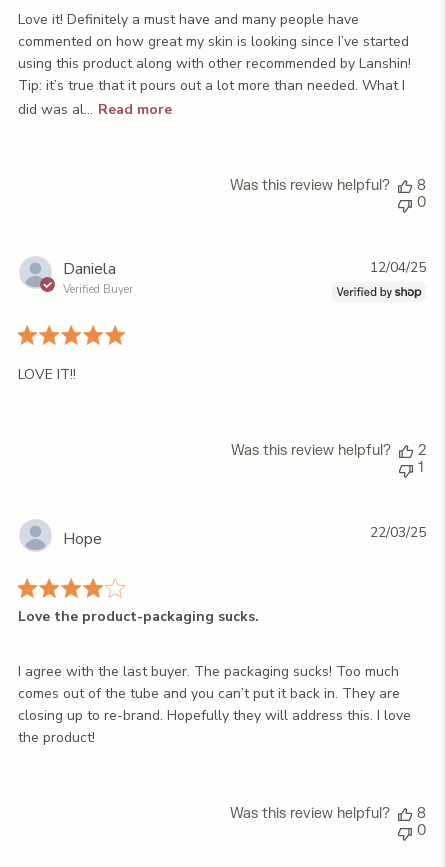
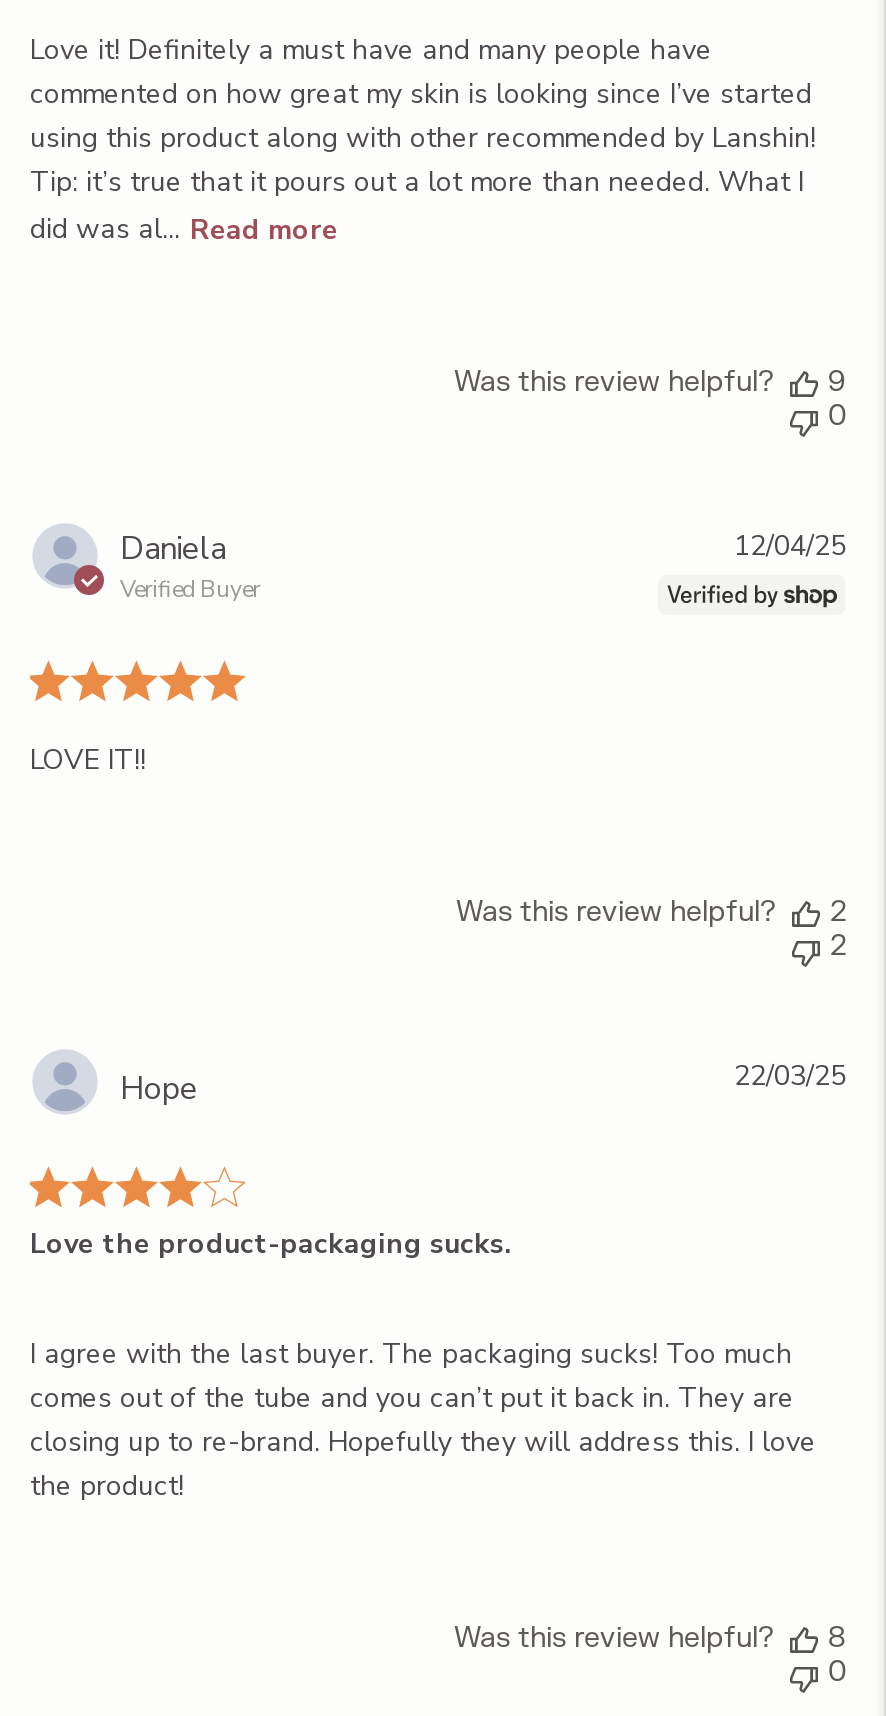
[230,177,426,194] Was this review helpful? 8 -> [454,365,846,399] Was this review helpful? 9
[418,459,424,476] 1 -> [830,929,846,963] 2

